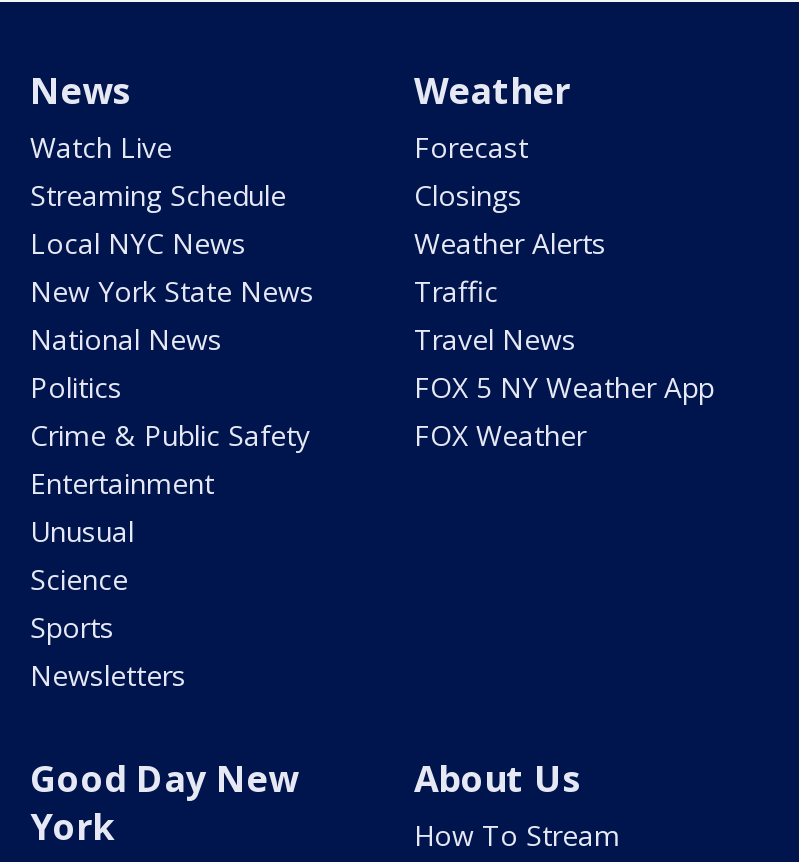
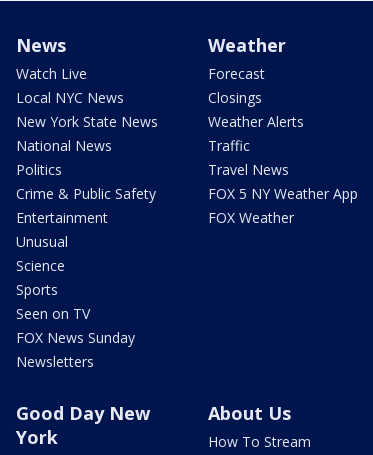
[30,176,286,214] Streaming Schedule -> none
moved [30,224,314,646] -> [16,88,158,299]: Local NYC News | New York State News | National News | ... | Science | Sports
none -> [16,304,135,347] Seen on TV | FOX News Sunday

